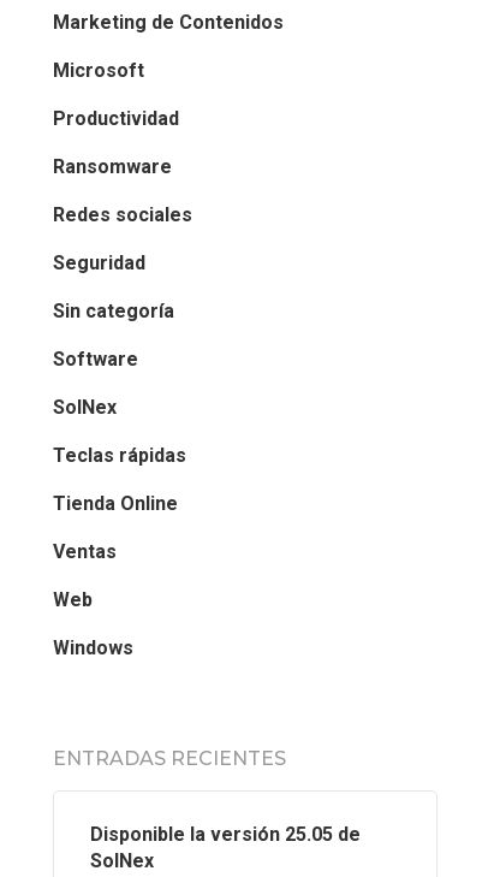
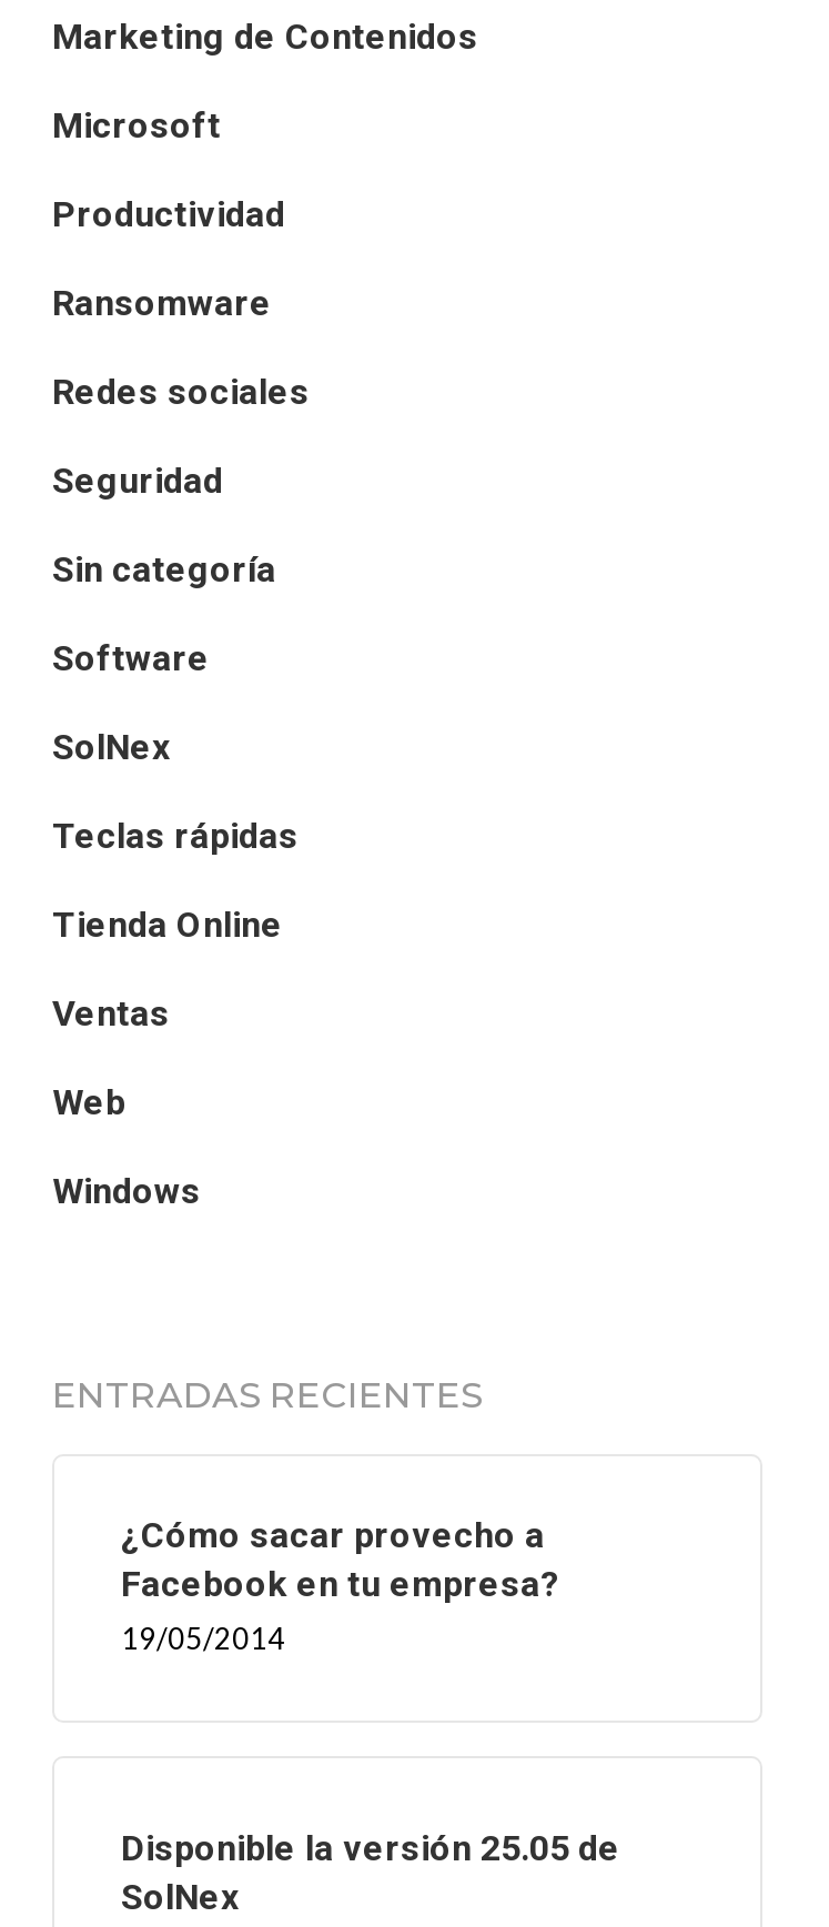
none -> [121,1515,560,1657] ¿Cómo sacar provecho a | Facebook en tu empresa? | 19/05/2014

